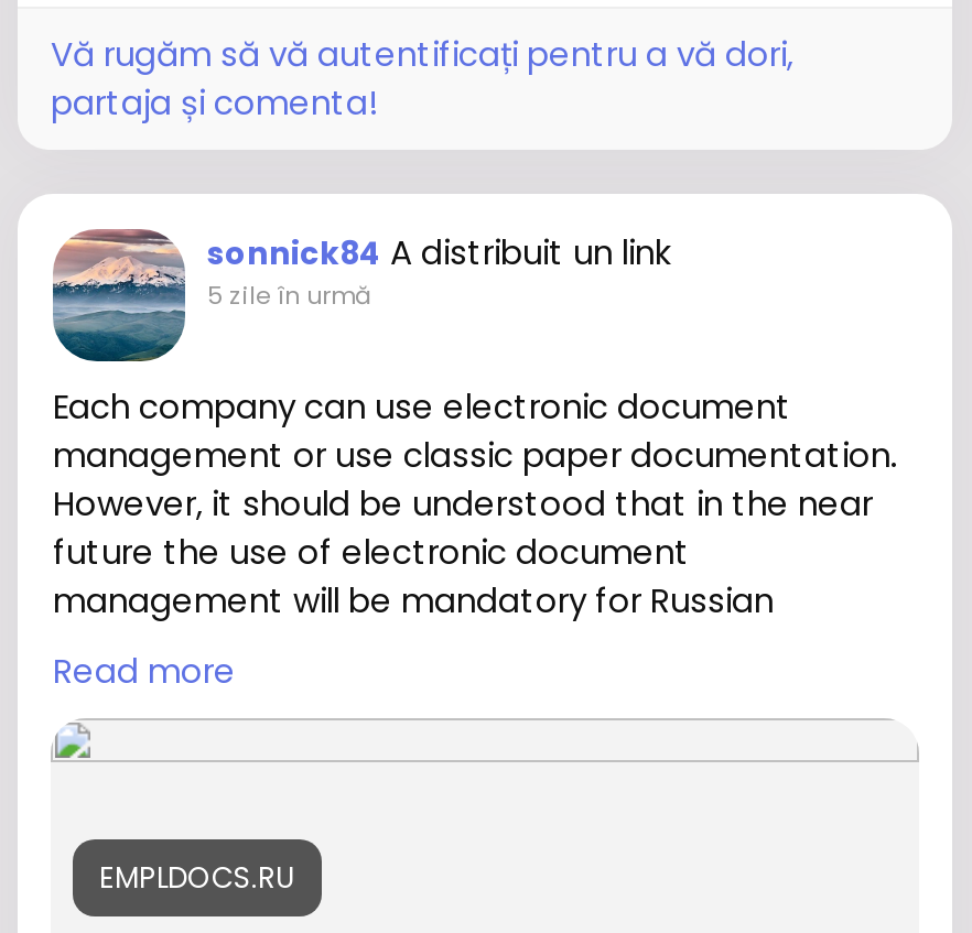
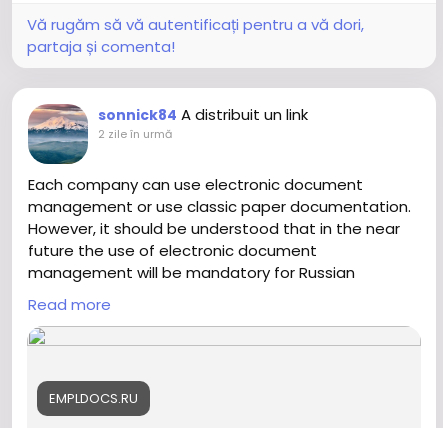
[207,279,370,314] 5 zile în urmă -> [98,126,172,142] 2 zile în urmă

